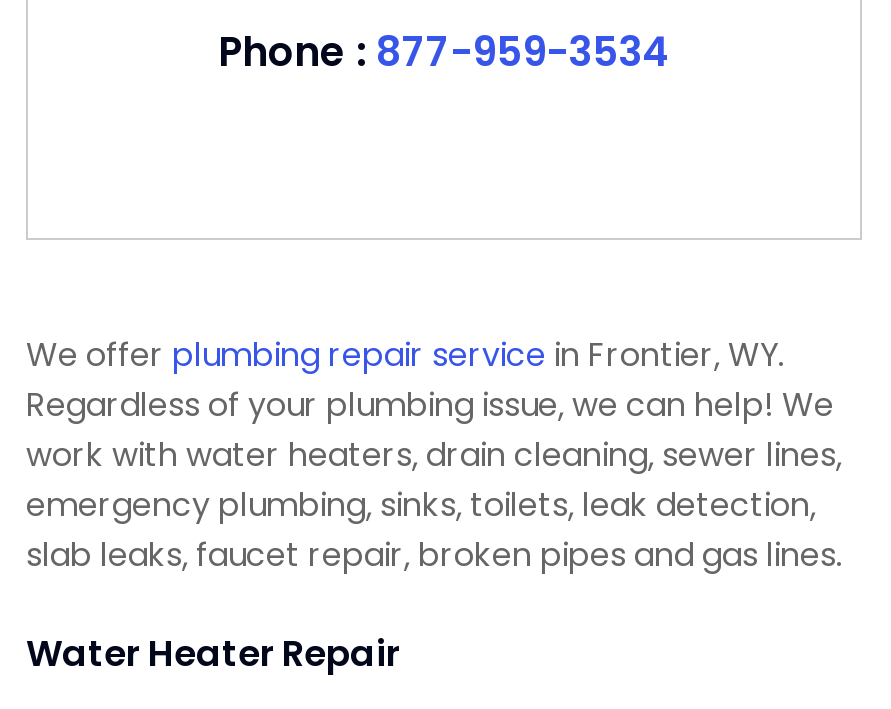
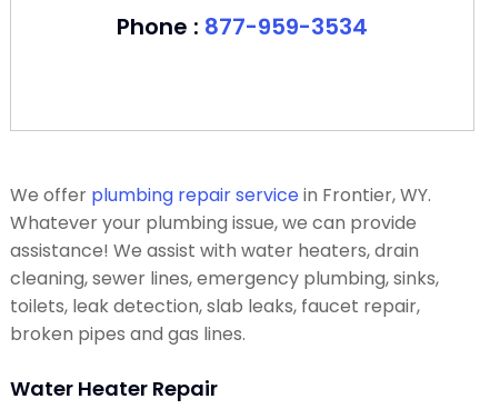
[26,382,842,578] Regardless of your plumbing issue, we can help! We | work with water heaters, drain cleaning, sewer lines, | emergency plumbing, sinks, toilets, leak detection, | slab leaks, faucet repair, broken pipes and gas lines. -> [10,210,439,347] Whatever your plumbing issue, we can provide | assistance! We assist with water heaters, drain | cleaning, sewer lines, emergency plumbing, sinks, | toilets, leak detection, slab leaks, faucet repair, | broken pipes and gas lines.

